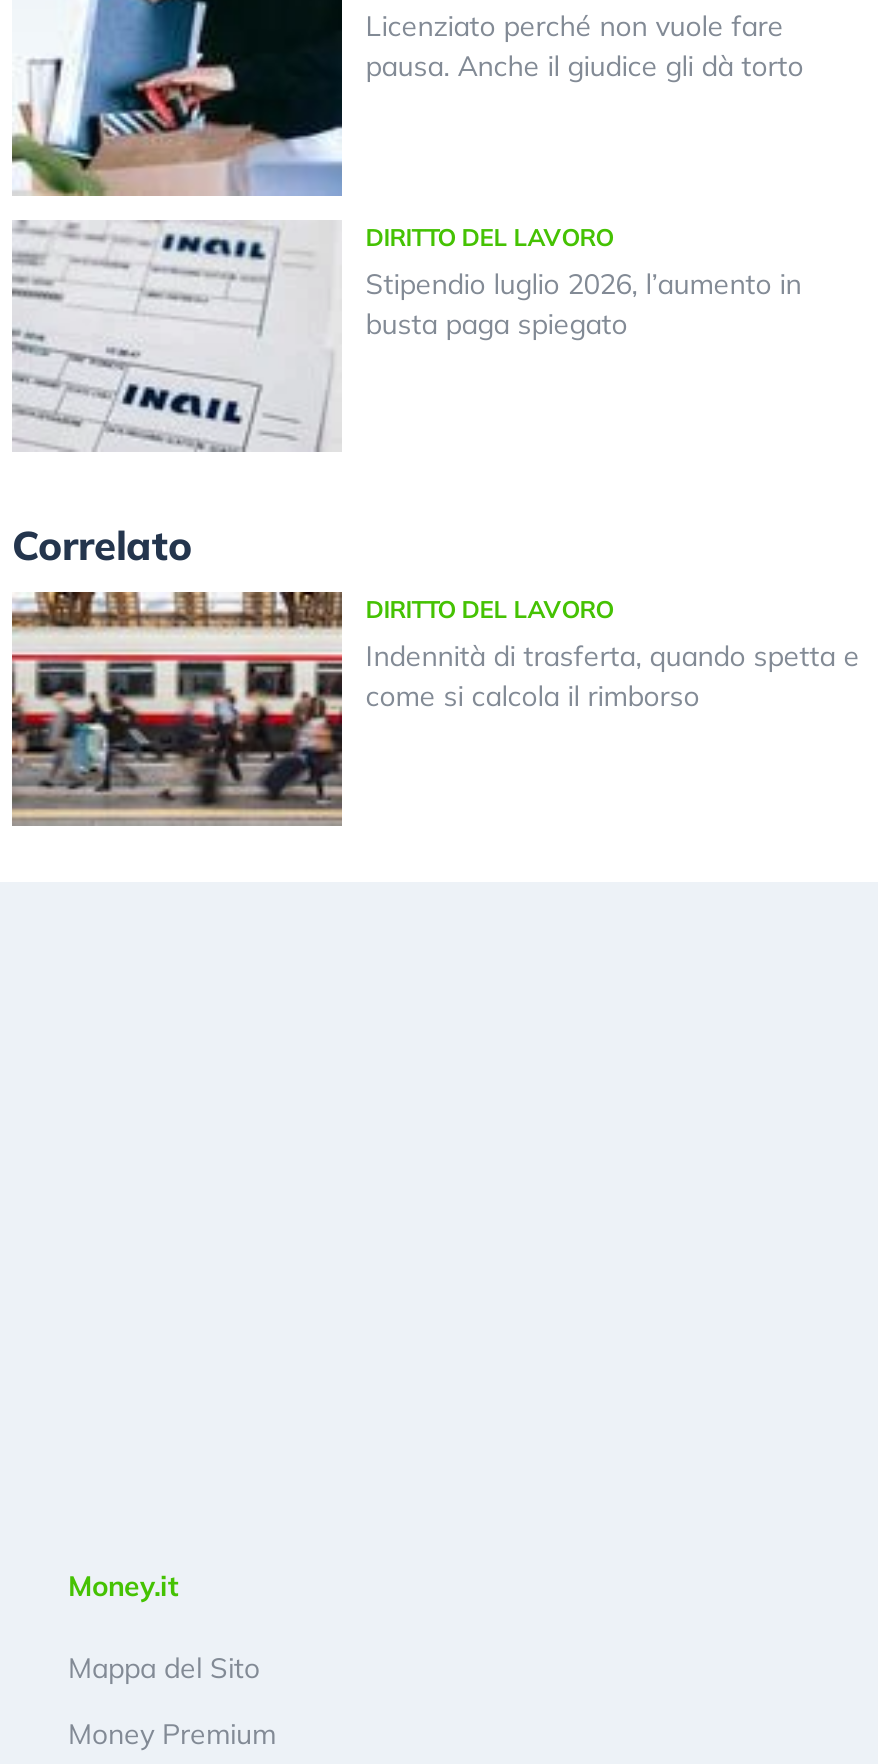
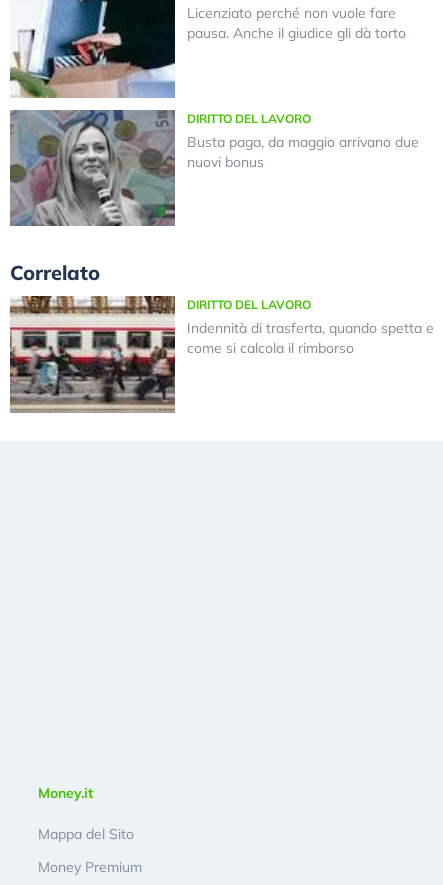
[12,220,802,452] [image] | Stipendio luglio 2026, l’aumento in | busta paga spiegato -> [9,109,419,227] [image] | Busta paga, da maggio arrivano due | nuovi bonus

